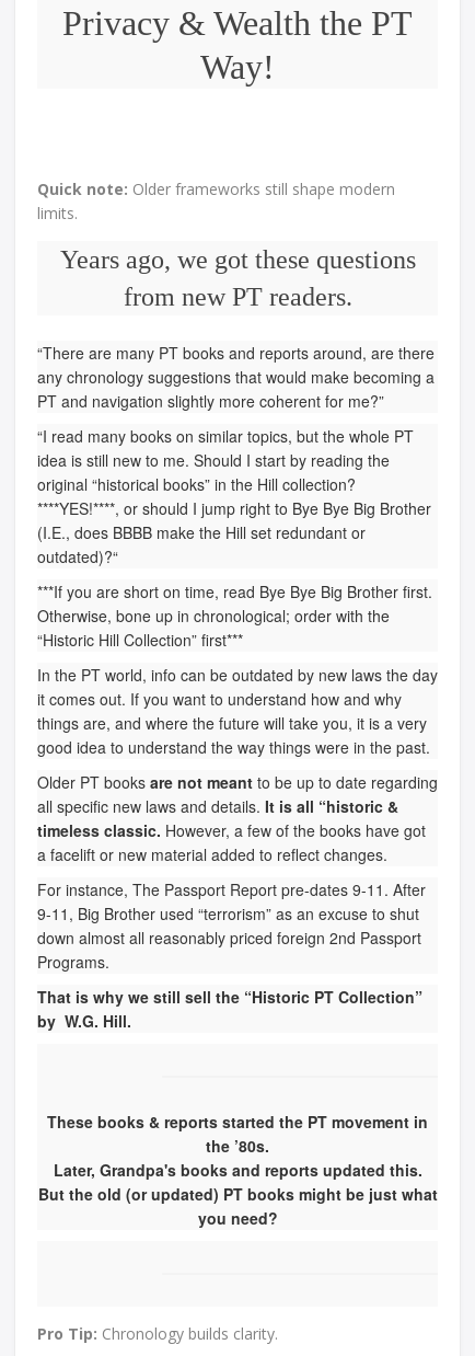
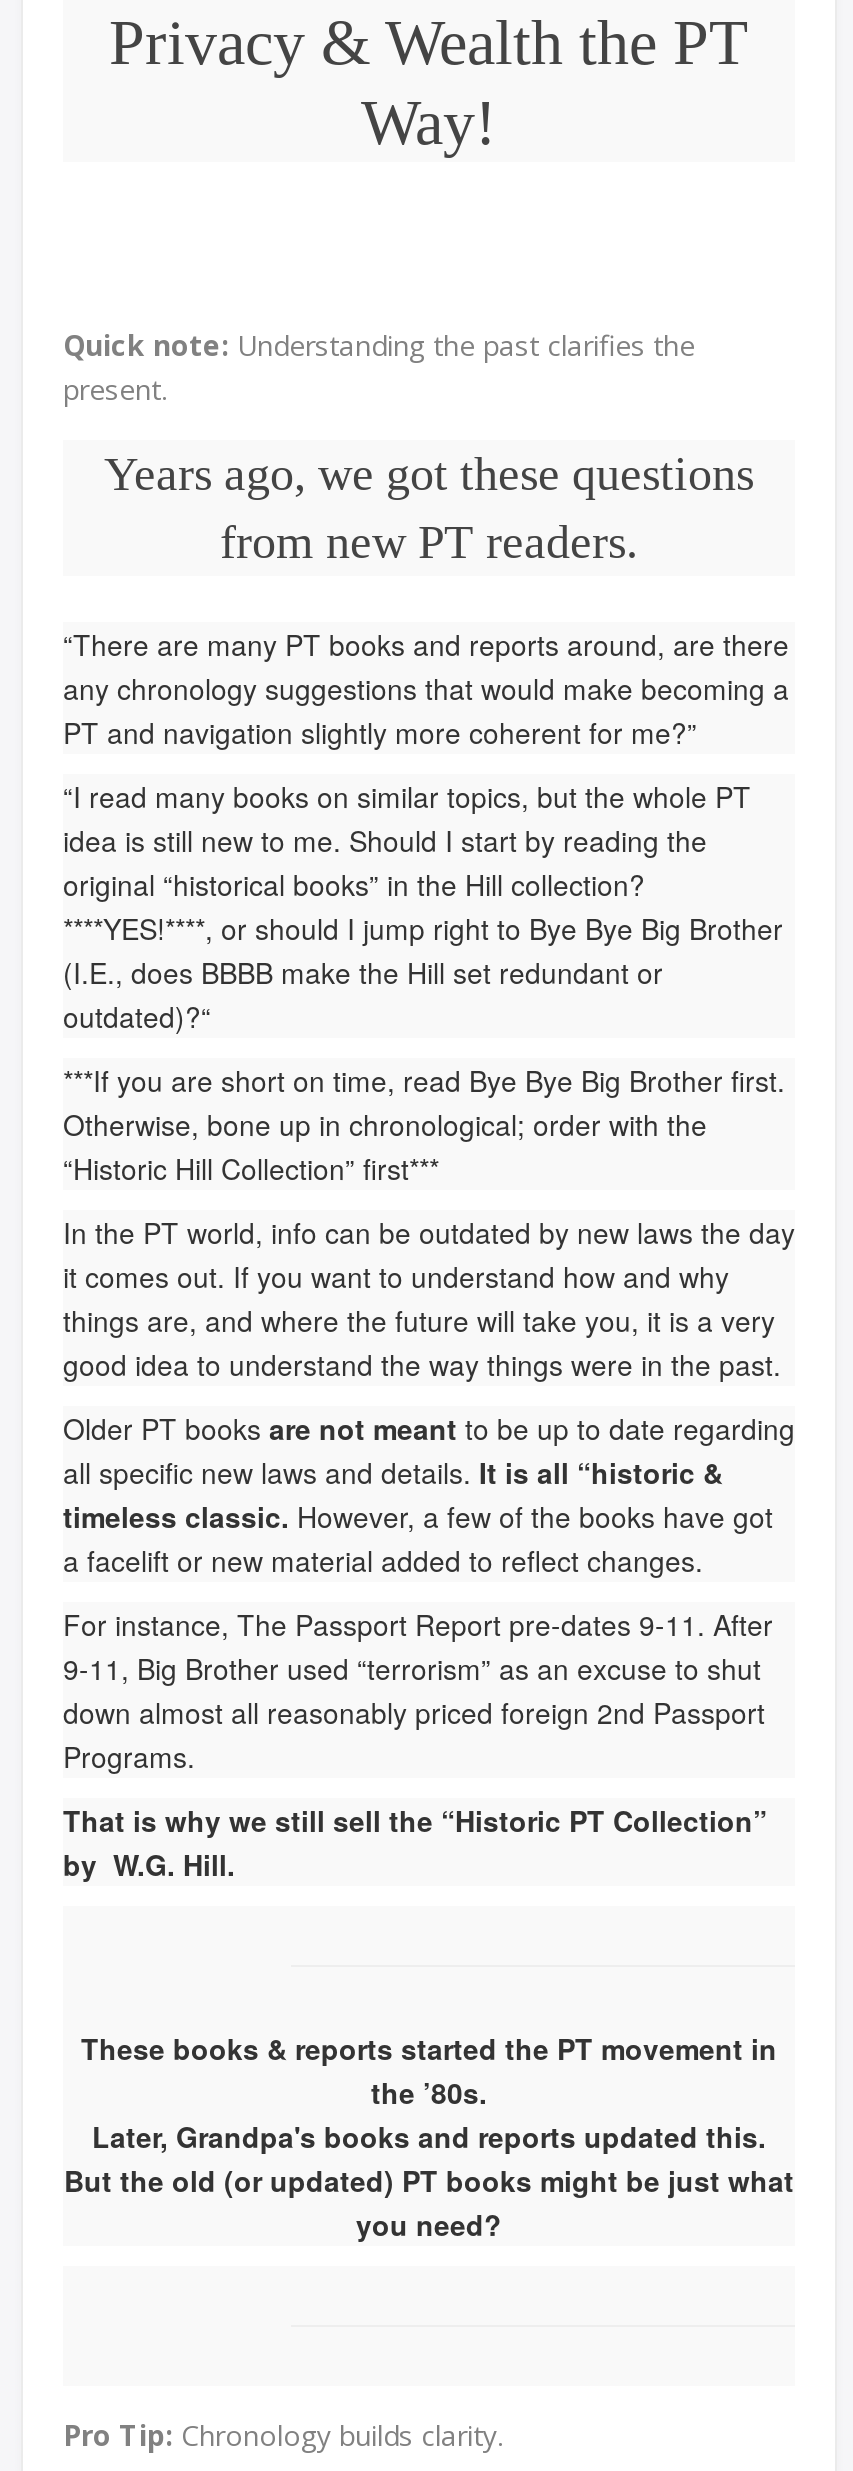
[37,179,395,224] Quick note: Older frameworks still shape modern | limits. -> [63,326,695,408] Quick note: Understanding the past clarifies the | present.

